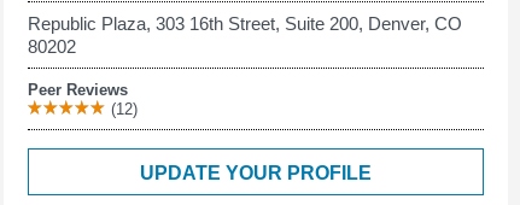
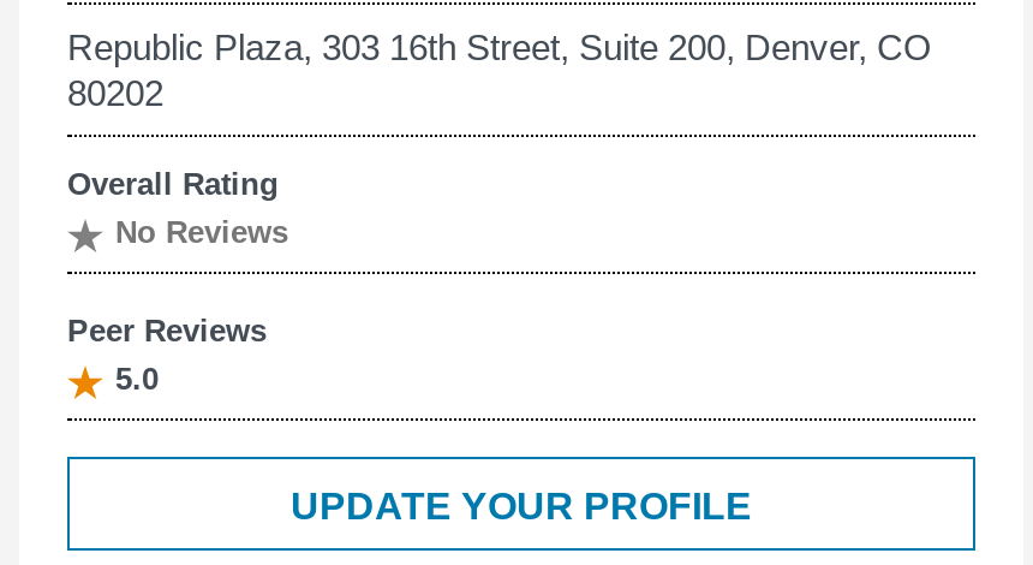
none -> [67,166,288,250] Overall Rating | No Reviews
[111,100,138,118] (12) -> [115,361,159,397] 5.0

